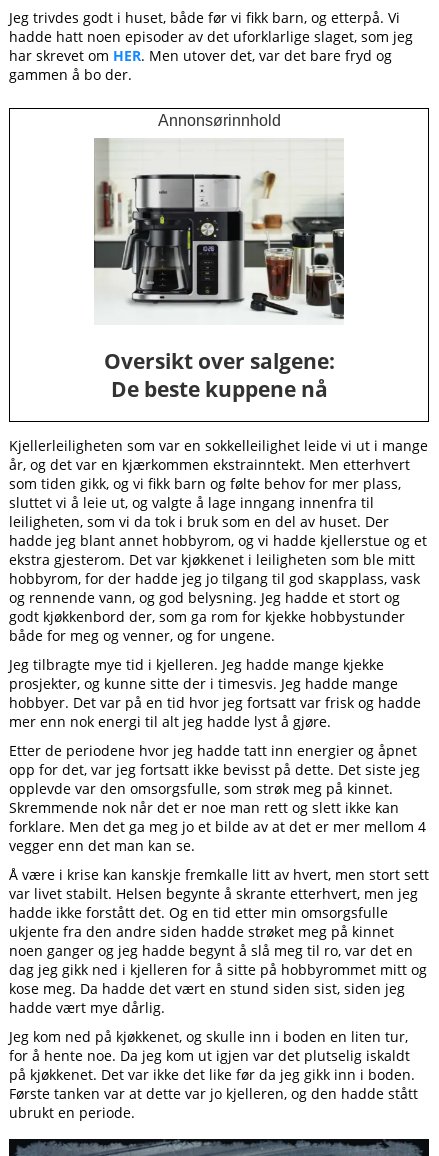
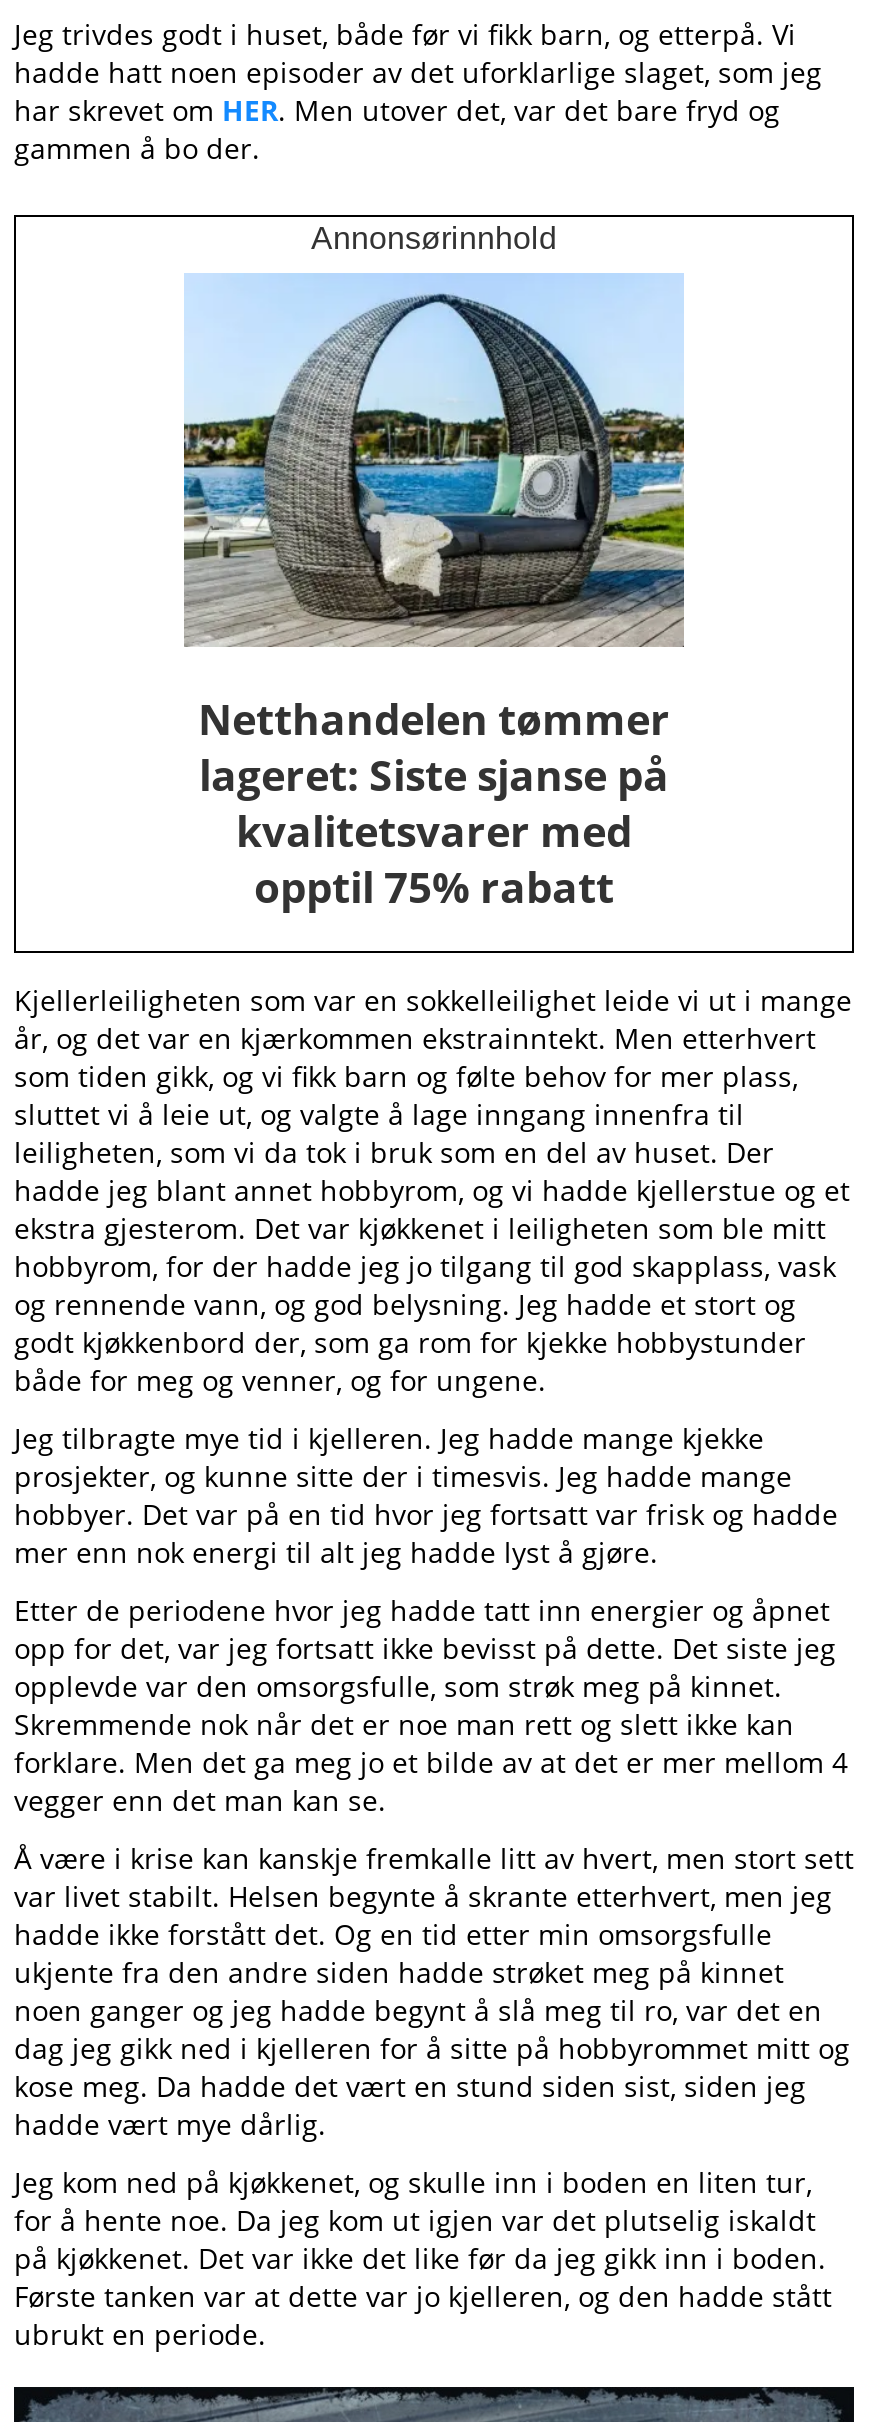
[94,138,344,284] [image] -> [182,274,686,648] [image]
[103,347,334,403] Oversikt over salgene: | De beste kuppene nå -> [198,692,670,916] Netthandelen tømmer | lageret: Siste sjanse på | kvalitetsvarer med | opptil 75% rabatt

